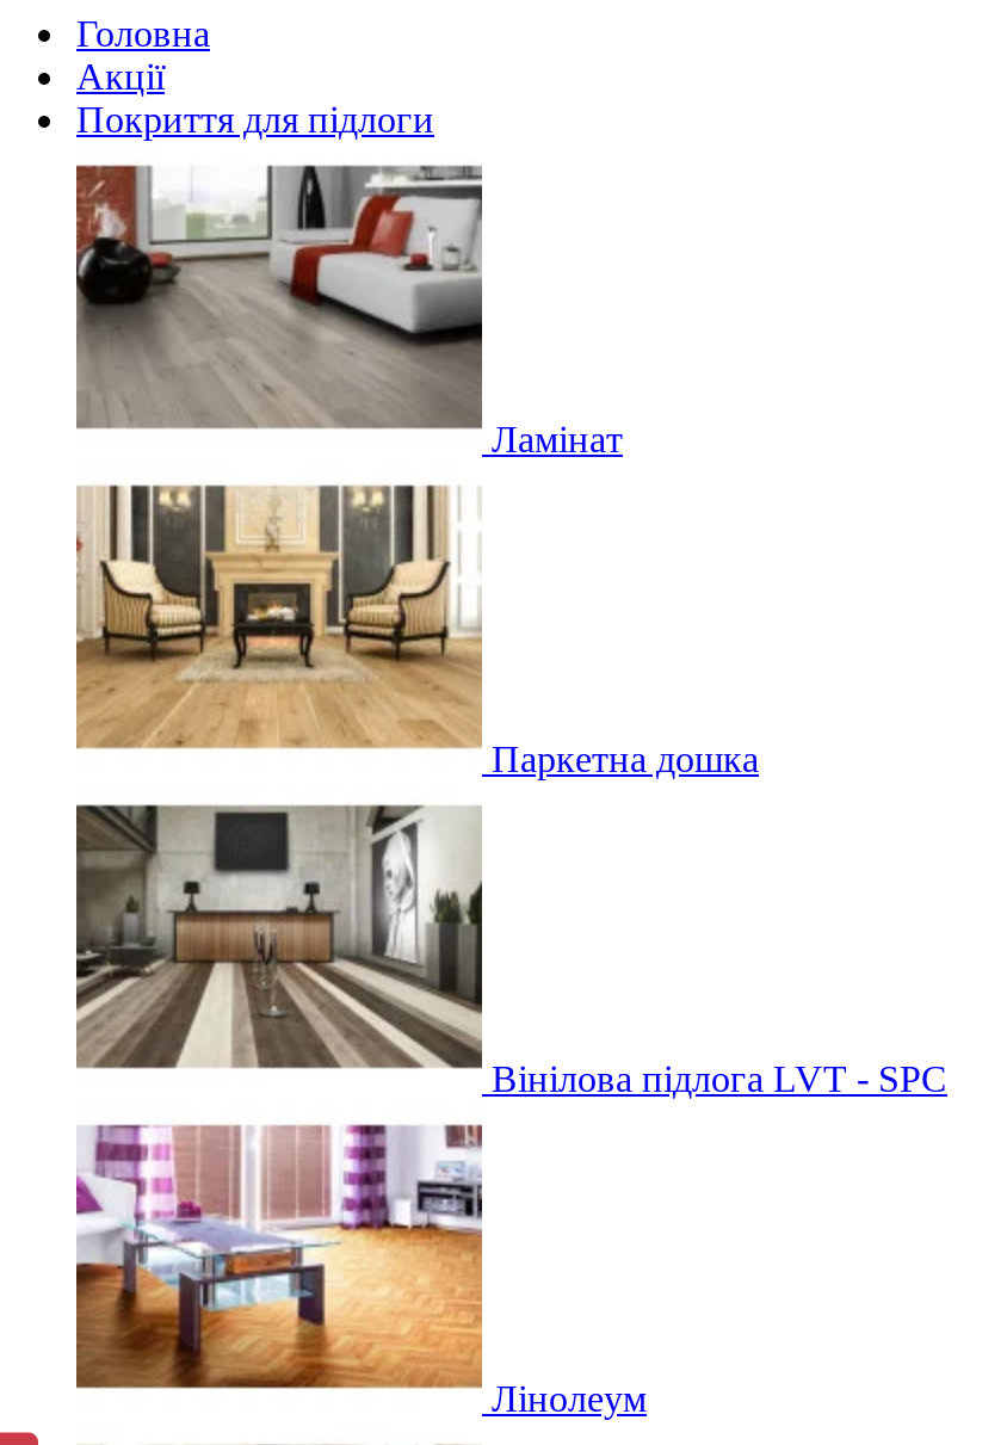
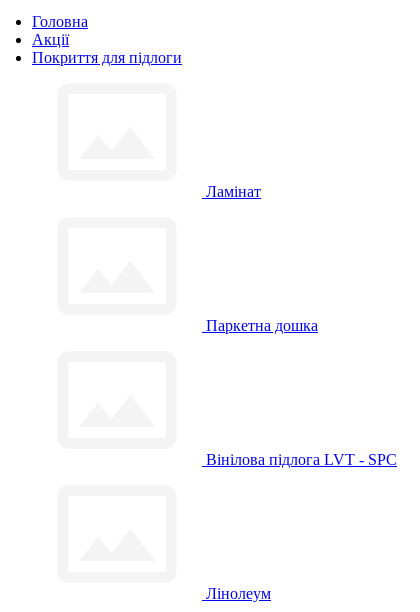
[74,163,484,431] [image] -> none
[74,483,484,751] [image] -> none
[74,803,484,1070] [image] -> none
[74,1123,484,1390] [image] -> none

